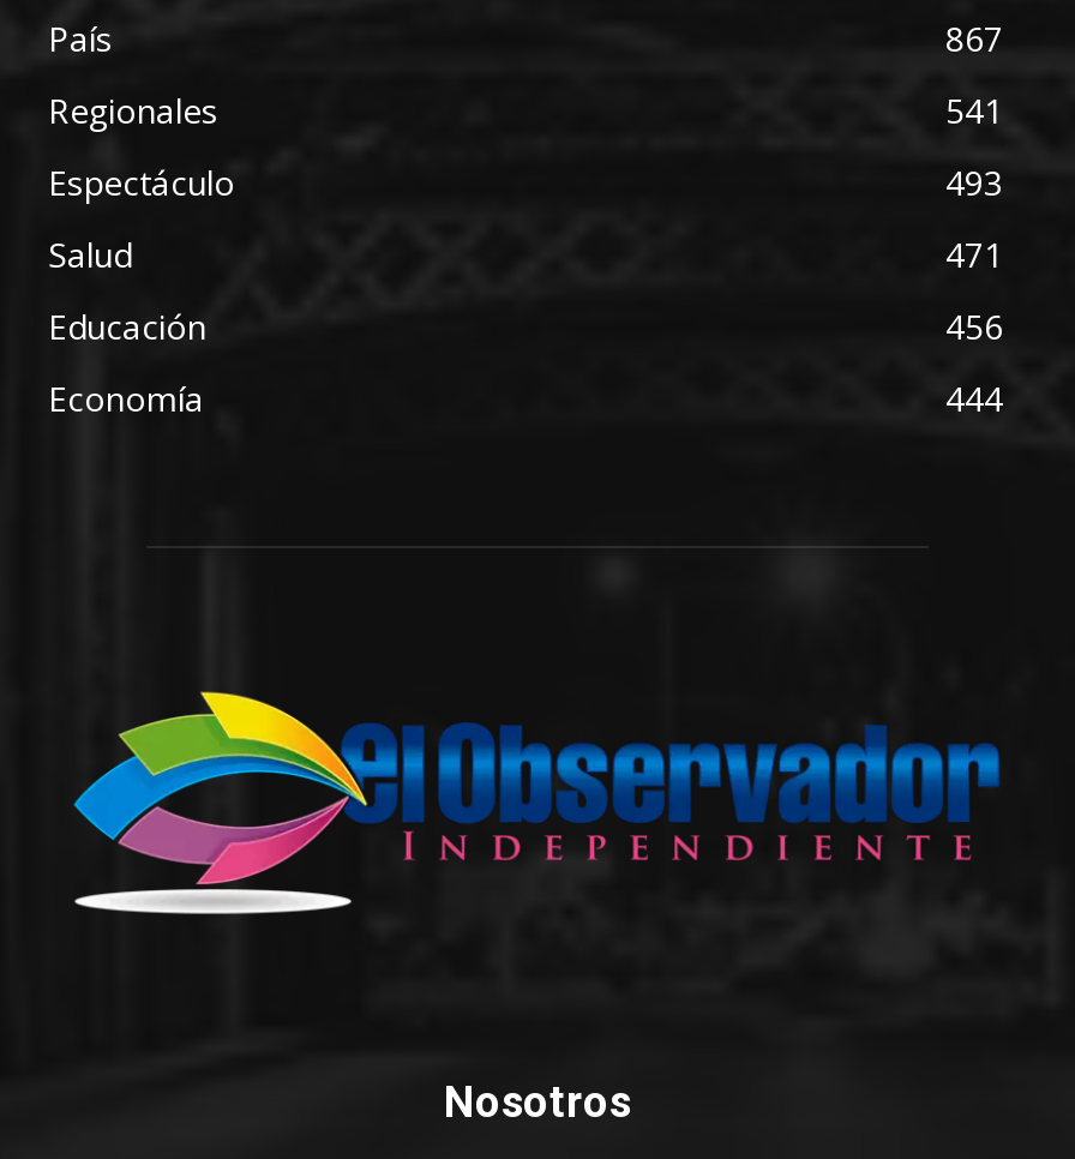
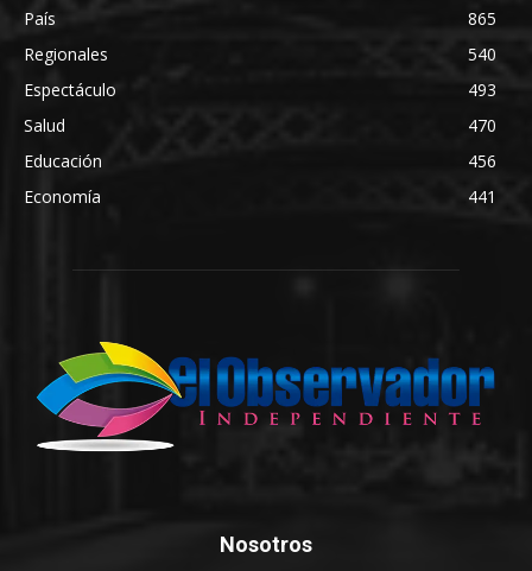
[945,15,1003,60] 867 -> [468,7,496,30] 865
[945,87,1003,132] 541 -> [468,43,496,66] 540
[945,231,1003,276] 471 -> [468,114,496,137] 470
[945,375,1003,420] 444 -> [468,185,496,208] 441

